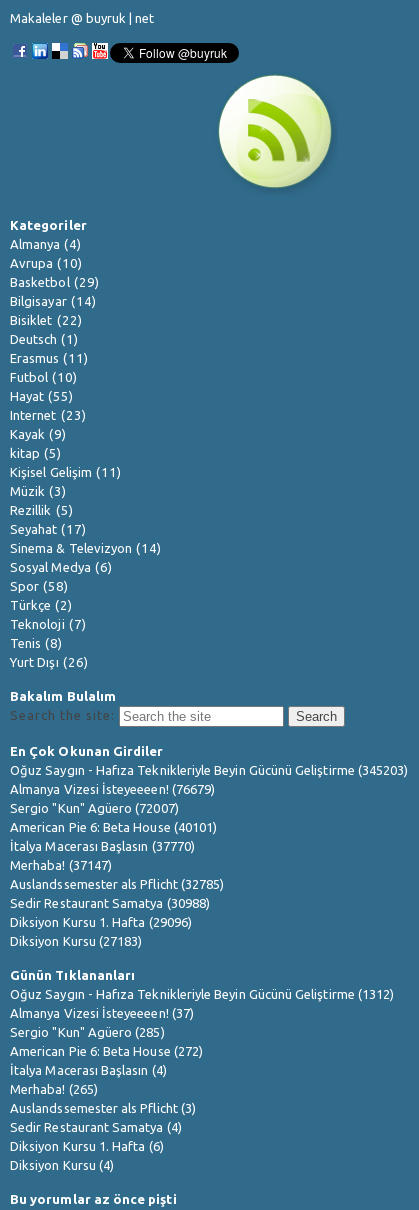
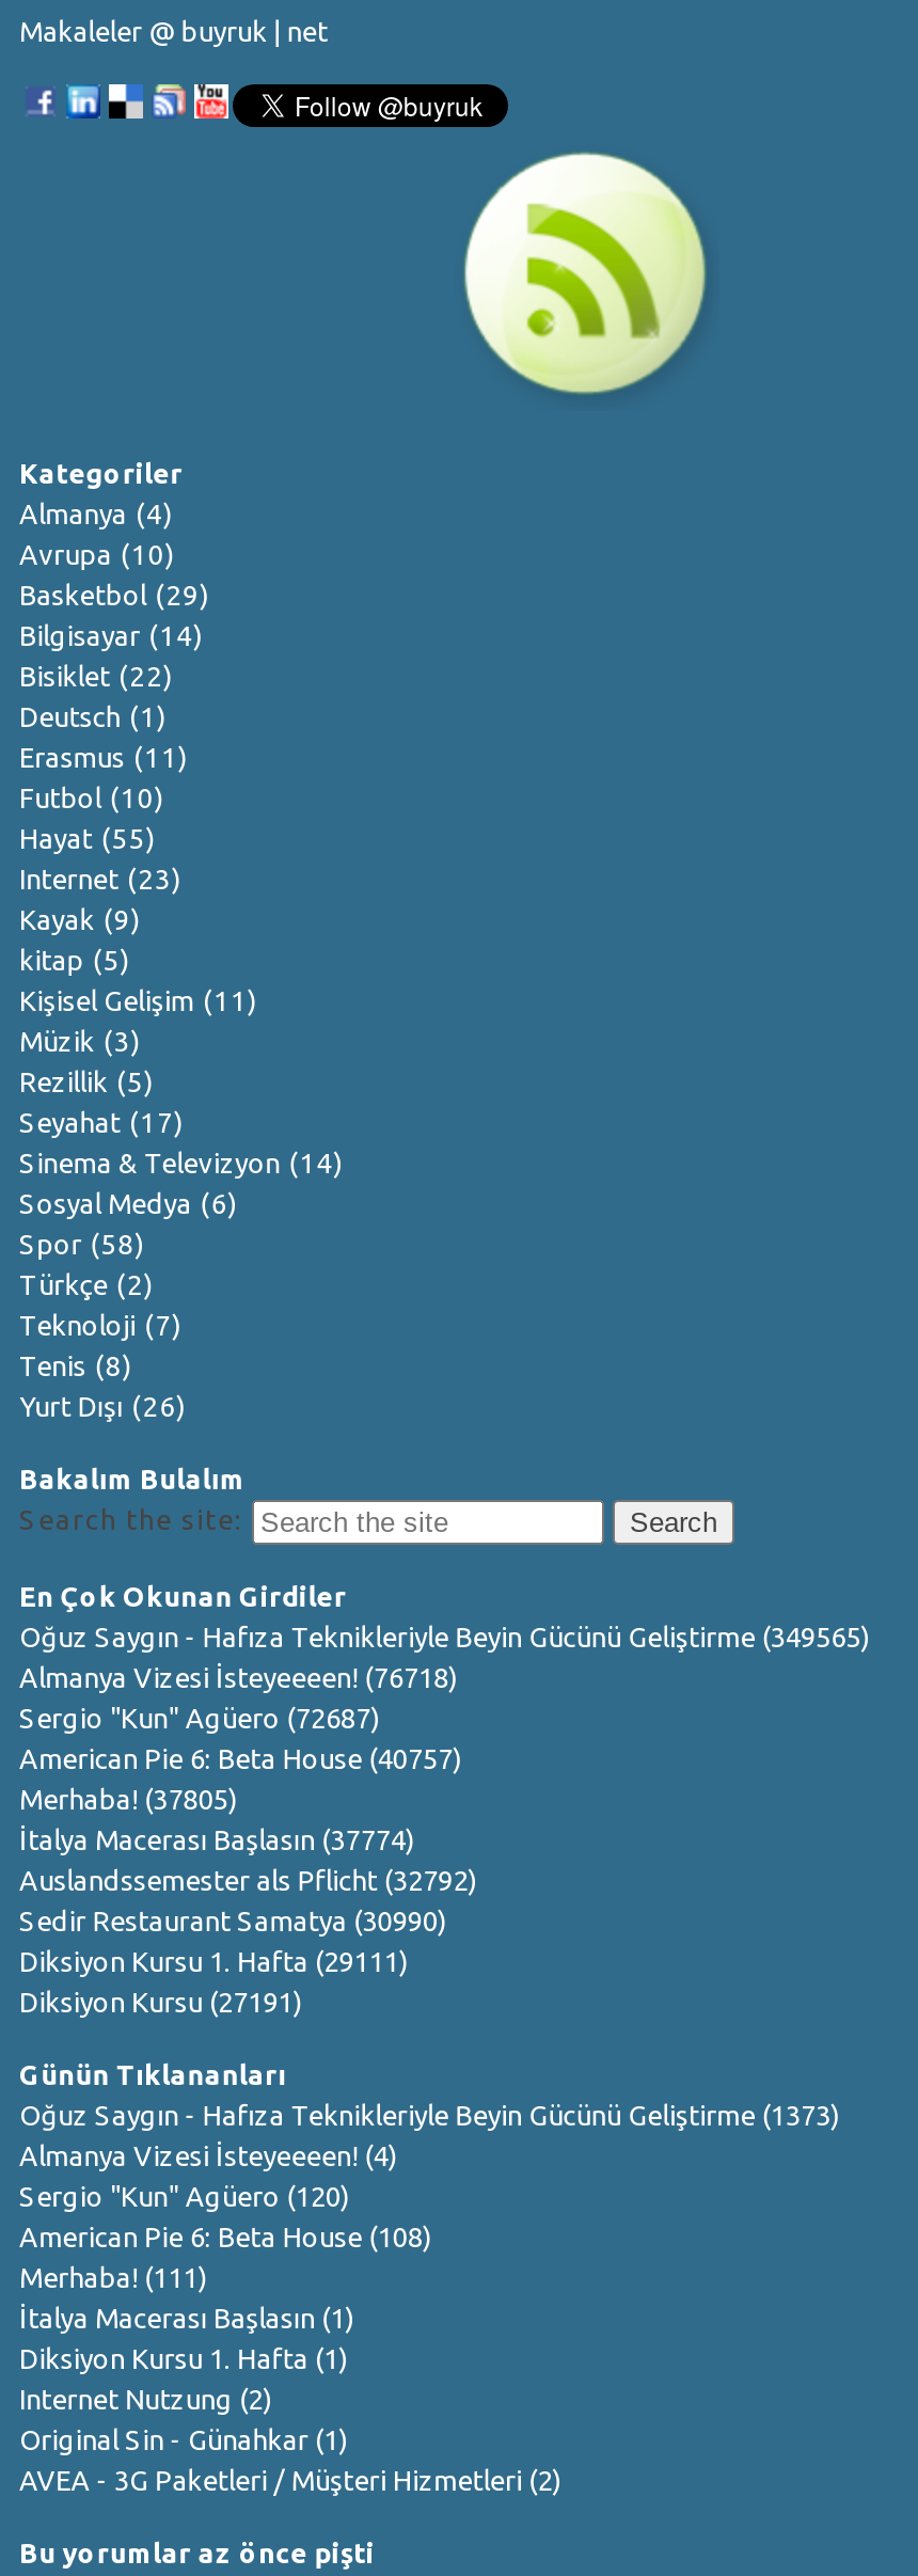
[10,763,408,948] Oğuz Saygın - Hafıza Teknikleriyle Beyin Gücünü Geliştirme (345203) | Almanya Vizesi İsteyeeeen! (76679) | Sergio "Kun" Agüero (72007) | American Pie 6: Beta House (40101) | İtalya Macerası Başlasın (37770) | Merhaba! (37147) | Auslandssemester als Pflicht (32785) | Sedir Restaurant Samatya (30988) | Diksiyon Kursu 1. Hafta (29096) | Diksiyon Kursu (27183) -> [19,1622,870,2017] Oğuz Saygın - Hafıza Teknikleriyle Beyin Gücünü Geliştirme (349565) | Almanya Vizesi İsteyeeeen! (76718) | Sergio "Kun" Agüero (72687) | American Pie 6: Beta House (40757) | Merhaba! (37805) | İtalya Macerası Başlasın (37774) | Auslandssemester als Pflicht (32792) | Sedir Restaurant Samatya (30990) | Diksiyon Kursu 1. Hafta (29111) | Diksiyon Kursu (27191)
[10,987,394,1172] Oğuz Saygın - Hafıza Teknikleriyle Beyin Gücünü Geliştirme (1312) | Almanya Vizesi İsteyeeeen! (37) | Sergio "Kun" Agüero (285) | American Pie 6: Beta House (272) | İtalya Macerası Başlasın (4) | Merhaba! (265) | Auslandssemester als Pflicht (3) | Sedir Restaurant Samatya (4) | Diksiyon Kursu 1. Hafta (6) | Diksiyon Kursu (4) -> [19,2100,839,2495] Oğuz Saygın - Hafıza Teknikleriyle Beyin Gücünü Geliştirme (1373) | Almanya Vizesi İsteyeeeen! (4) | Sergio "Kun" Agüero (120) | American Pie 6: Beta House (108) | Merhaba! (111) | İtalya Macerası Başlasın (1) | Diksiyon Kursu 1. Hafta (1) | Internet Nutzung (2) | Original Sin - Günahkar (1) | AVEA - 3G Paketleri / Müşteri Hizmetleri (2)

